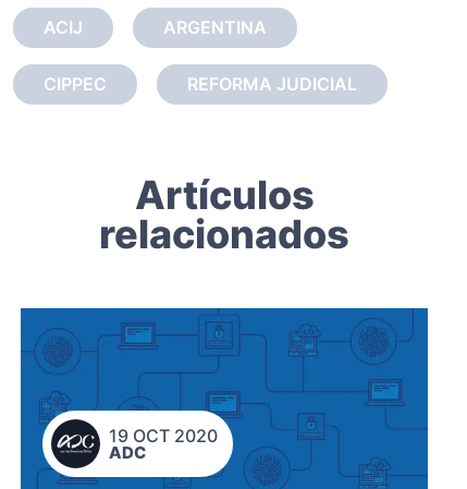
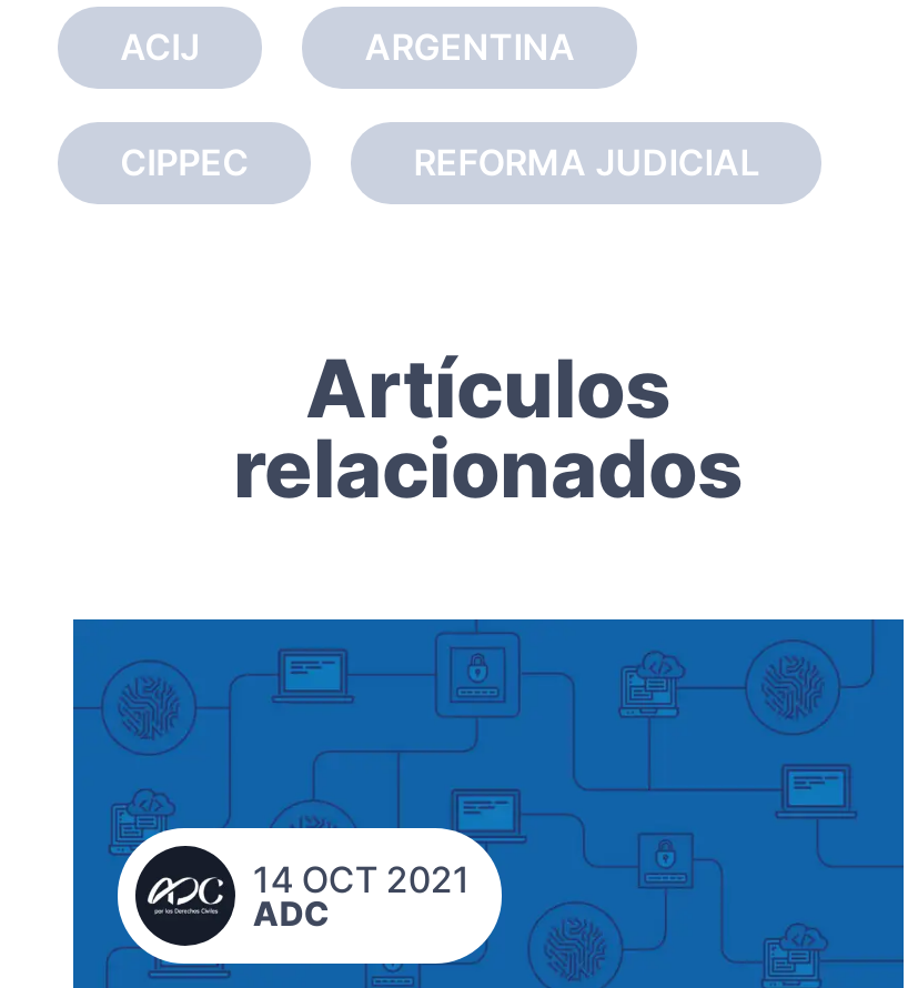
[109,424,218,446] 19 OCT 2020 -> [253,856,470,901] 14 OCT 2021

